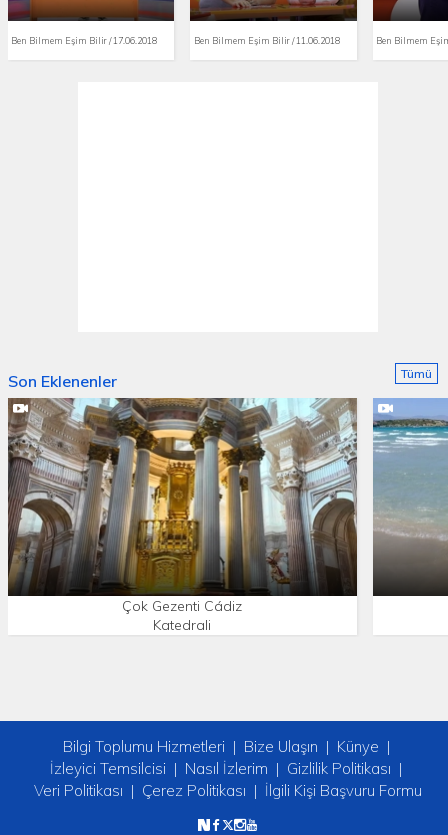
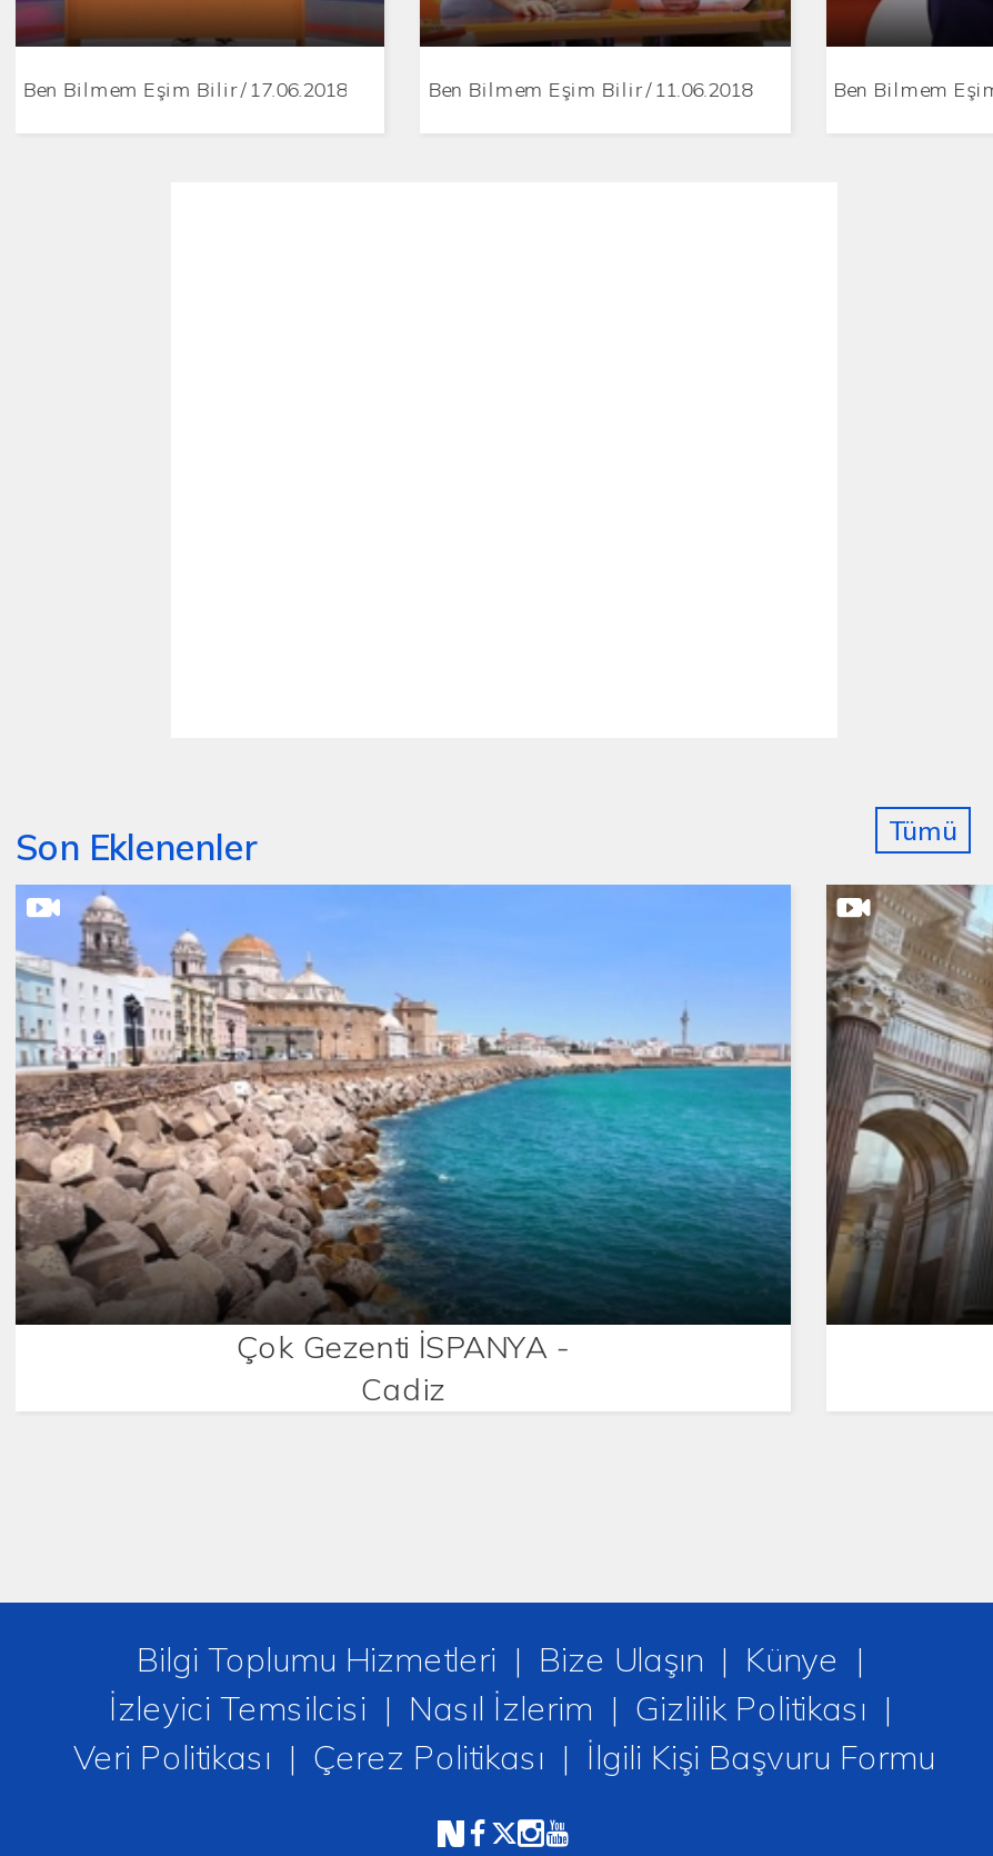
[7,397,358,634] [image] | Çok Gezenti Cádiz | Katedrali -> [16,882,793,1408] [image] | Çok Gezenti İSPANYA - | Cadiz
[373,398,445,592] [image] -> [824,882,986,1316] [image]

